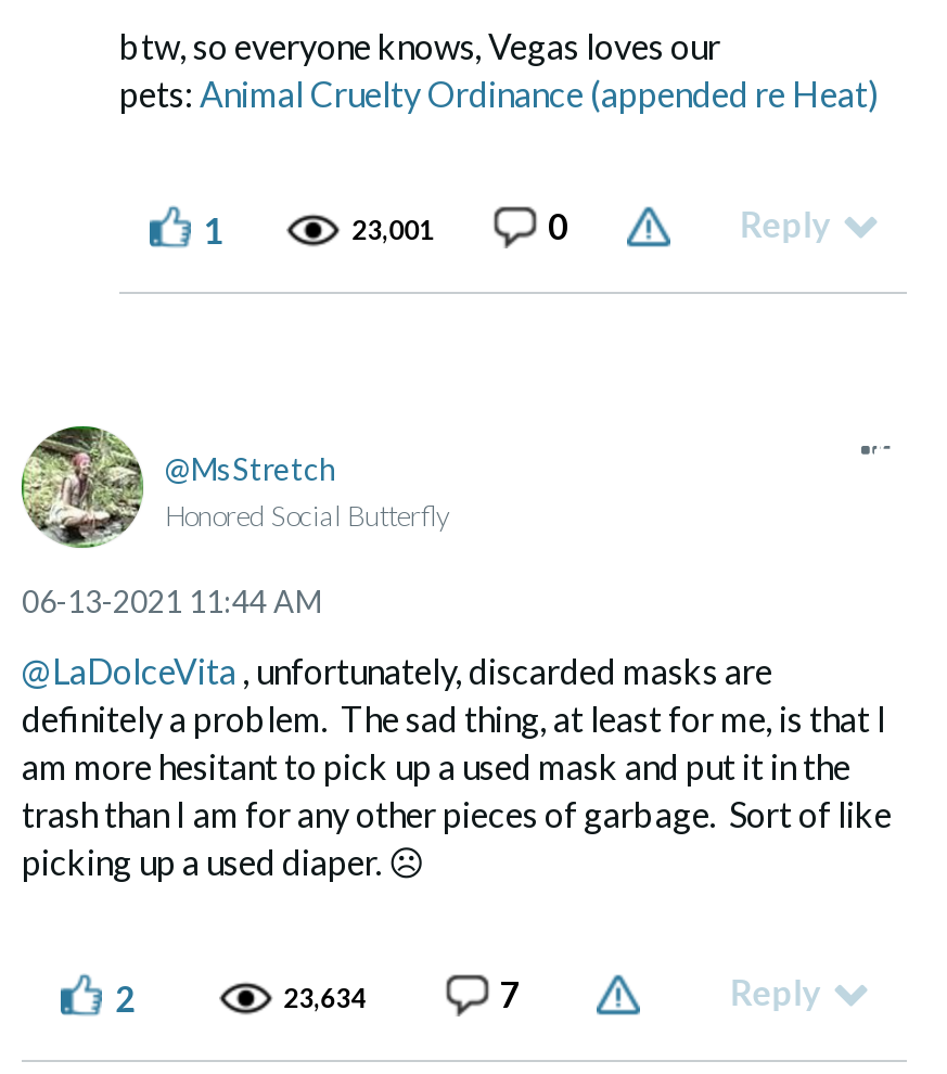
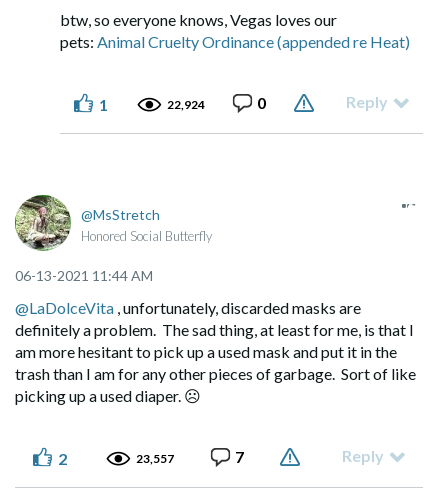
[352,213,434,246] 23,001 -> [167,97,205,112] 22,924
[283,981,366,1014] 23,634 -> [136,451,174,466] 23,557

